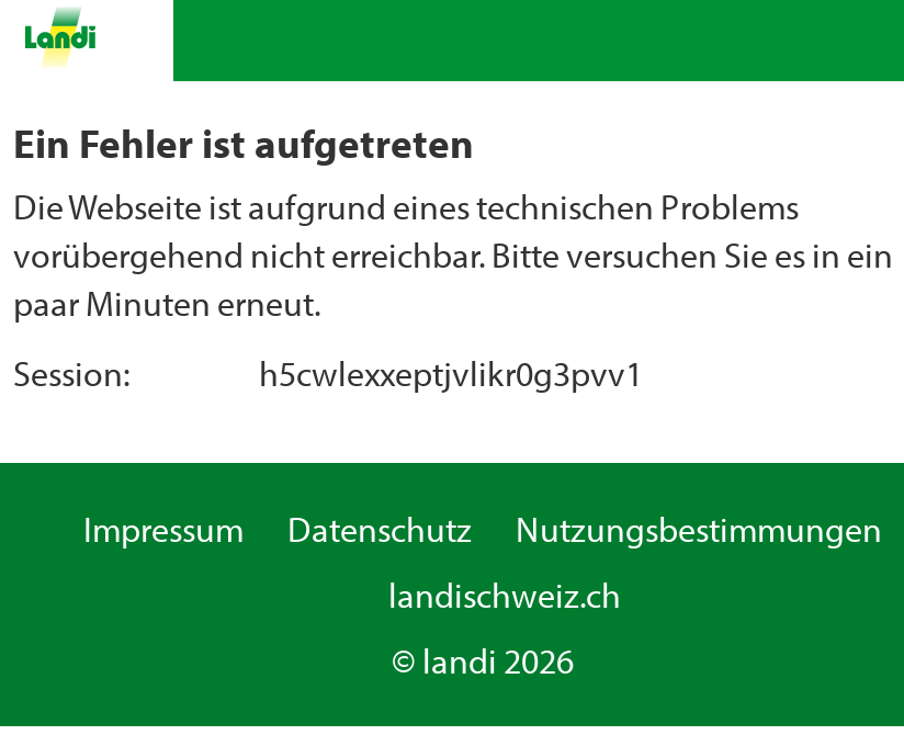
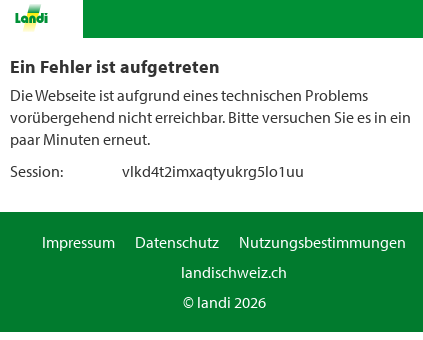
[259,351,643,395] h5cwlexxeptjvlikr0g3pvv1 -> [122,161,304,181] vlkd4t2imxaqtyukrg5lo1uu

